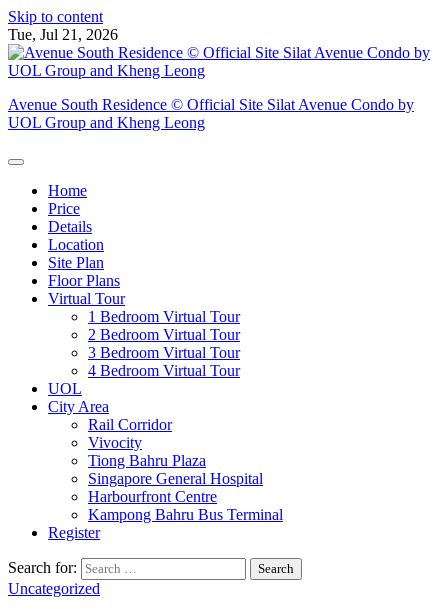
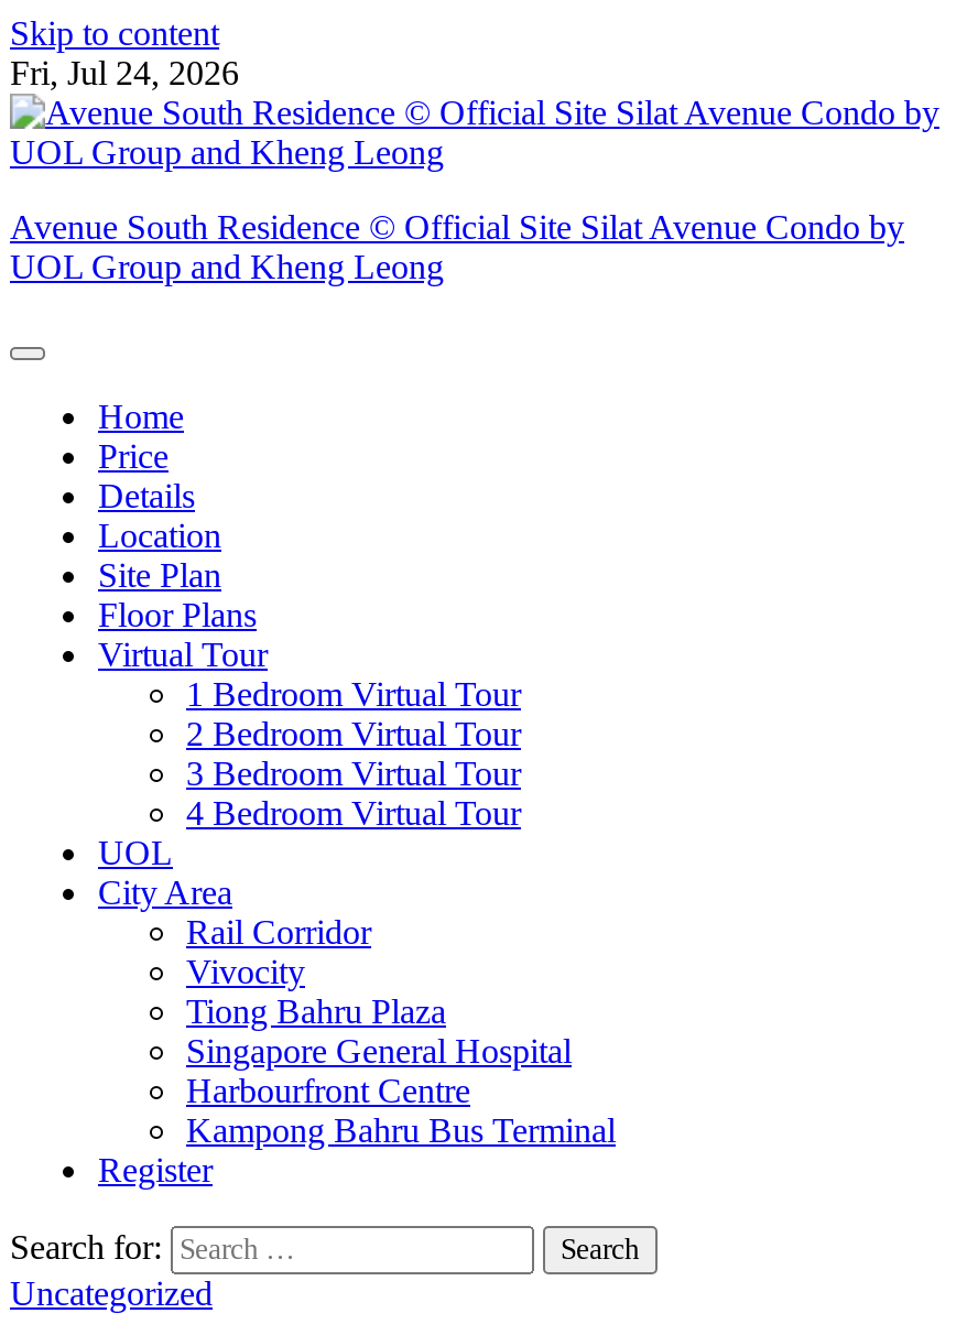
[8,26,118,43] Tue, Jul 21, 2026 -> [10,54,239,91] Fri, Jul 24, 2026

